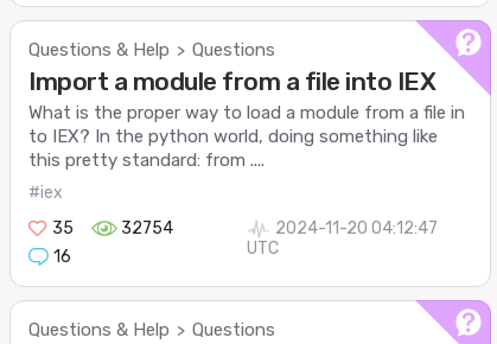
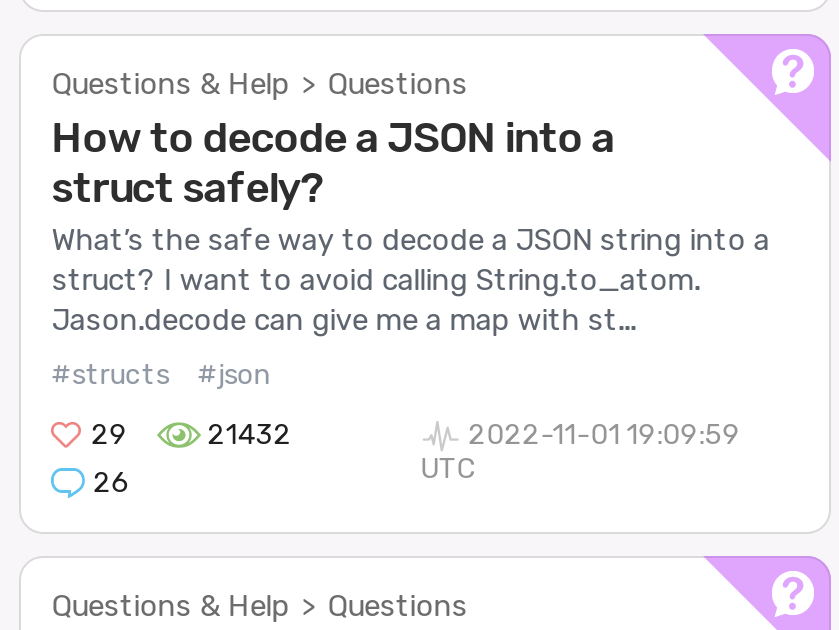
[29,67,465,171] Import a module from a file into IEX | What is the proper way to load a module from a file in | to IEX? In the python world, doing something like | this pretty standard: from .... -> [51,112,769,339] How to decode a JSON into a | struct safely? | What’s the safe way to decode a JSON string into a | struct? I want to avoid calling String.to_atom. | Jason.decode can give me a map with st...
[29,183,63,203] #iex -> [51,358,269,392] #structs | #json
[52,218,174,267] 35 | 32754 | 16 -> [91,418,292,500] 29 | 21432 | 26
[275,218,437,238] 2024-11-20 04:12:47 -> [469,418,741,452] 2022-11-01 19:09:59

